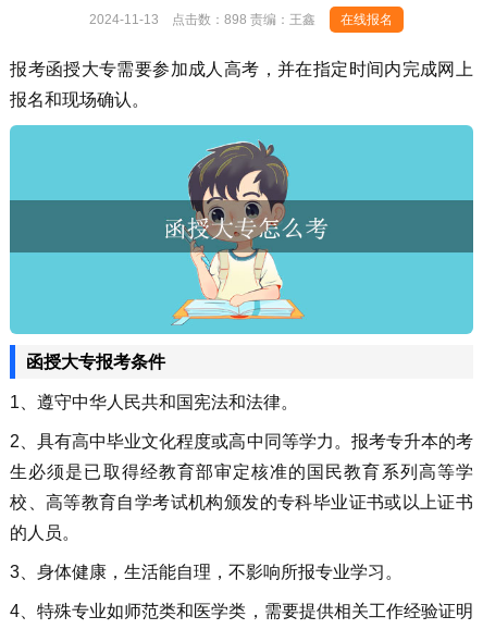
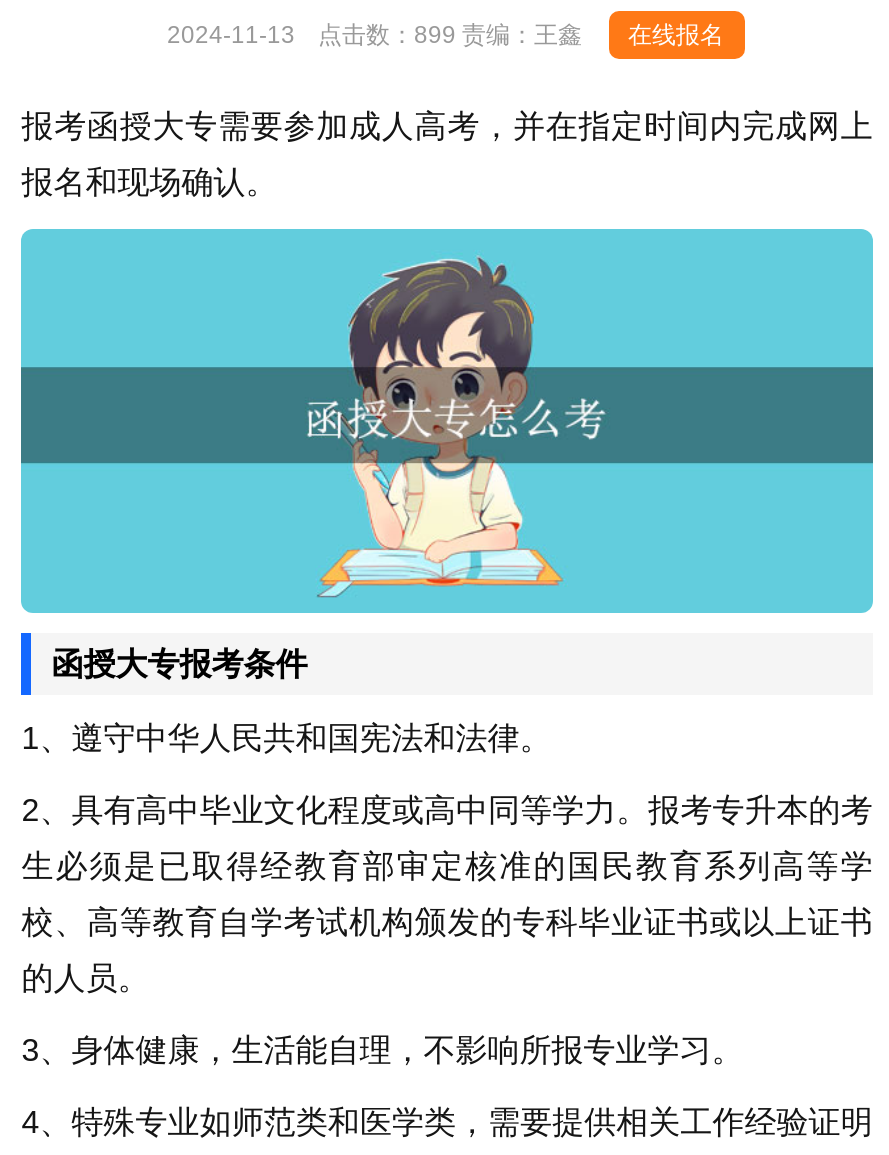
[168,12,318,27] 点击数：898 责编：王鑫 -> [312,21,588,49] 点击数：899 责编：王鑫

